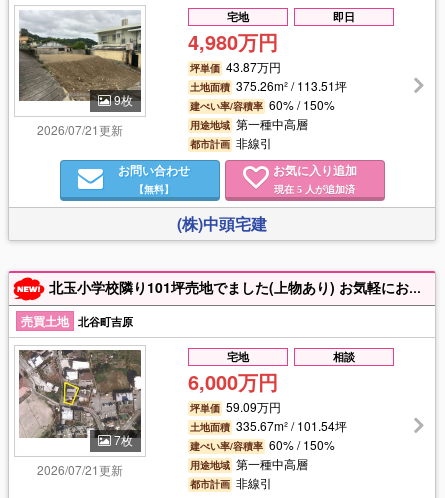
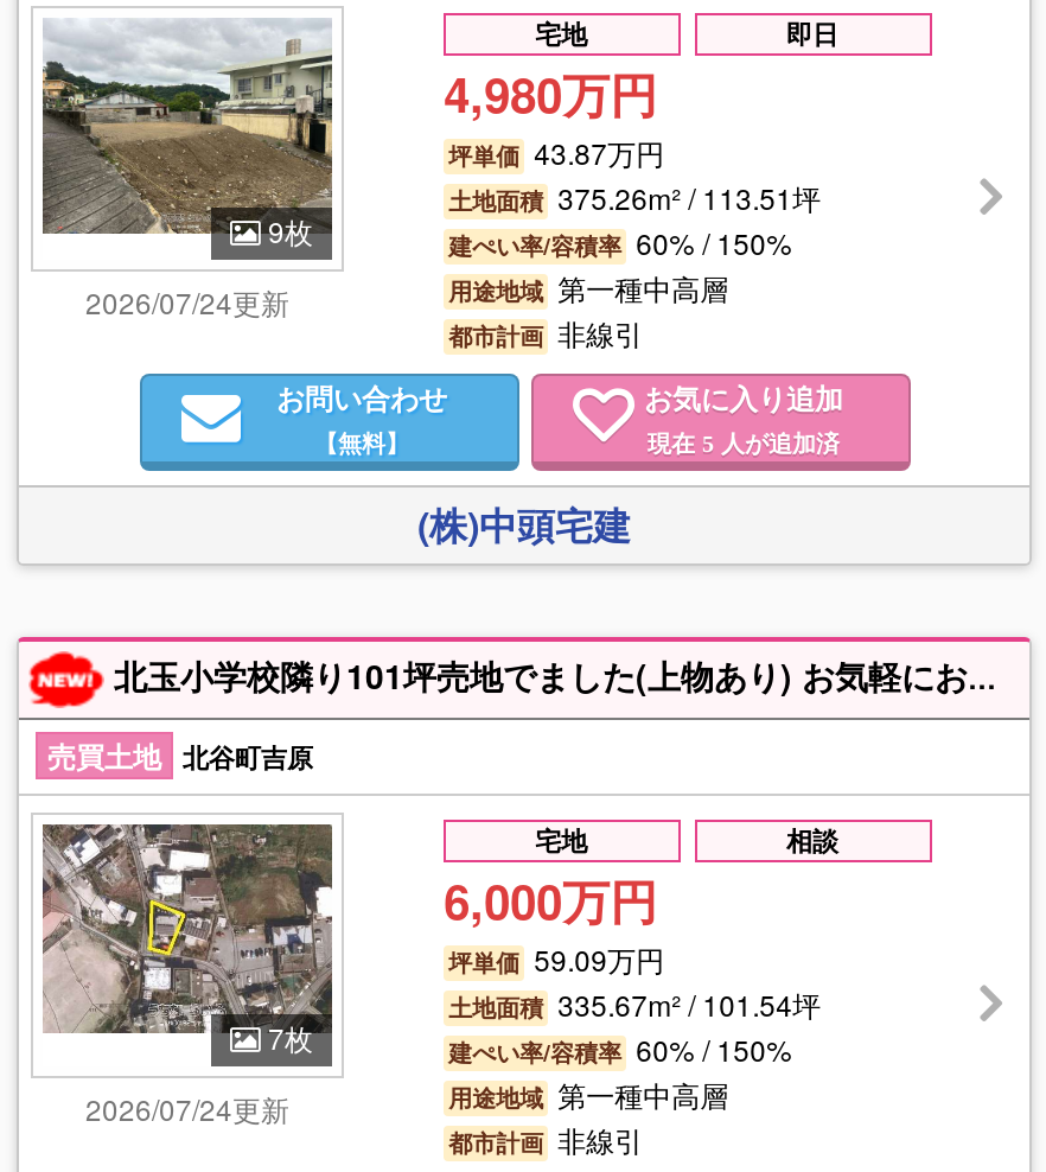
[37,121,123,138] 2026/07/21更新 -> [85,281,289,321] 2026/07/24更新
[37,461,123,478] 2026/07/21更新 -> [85,1087,289,1128] 2026/07/24更新

